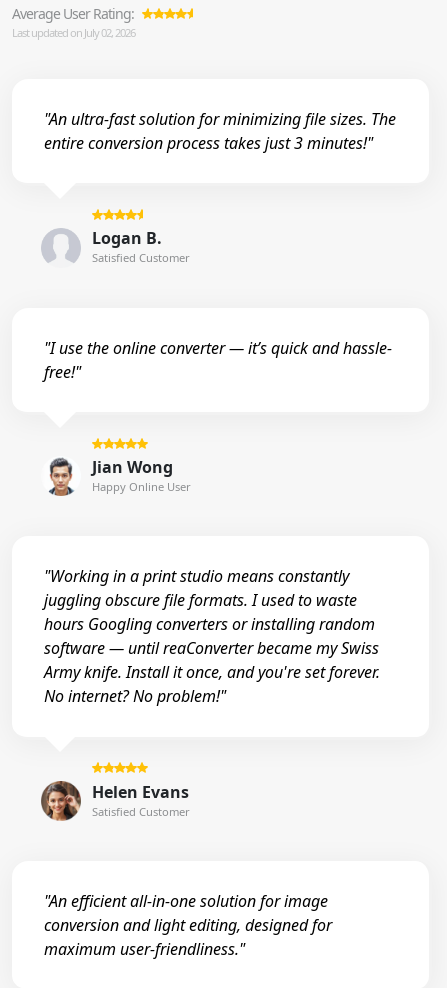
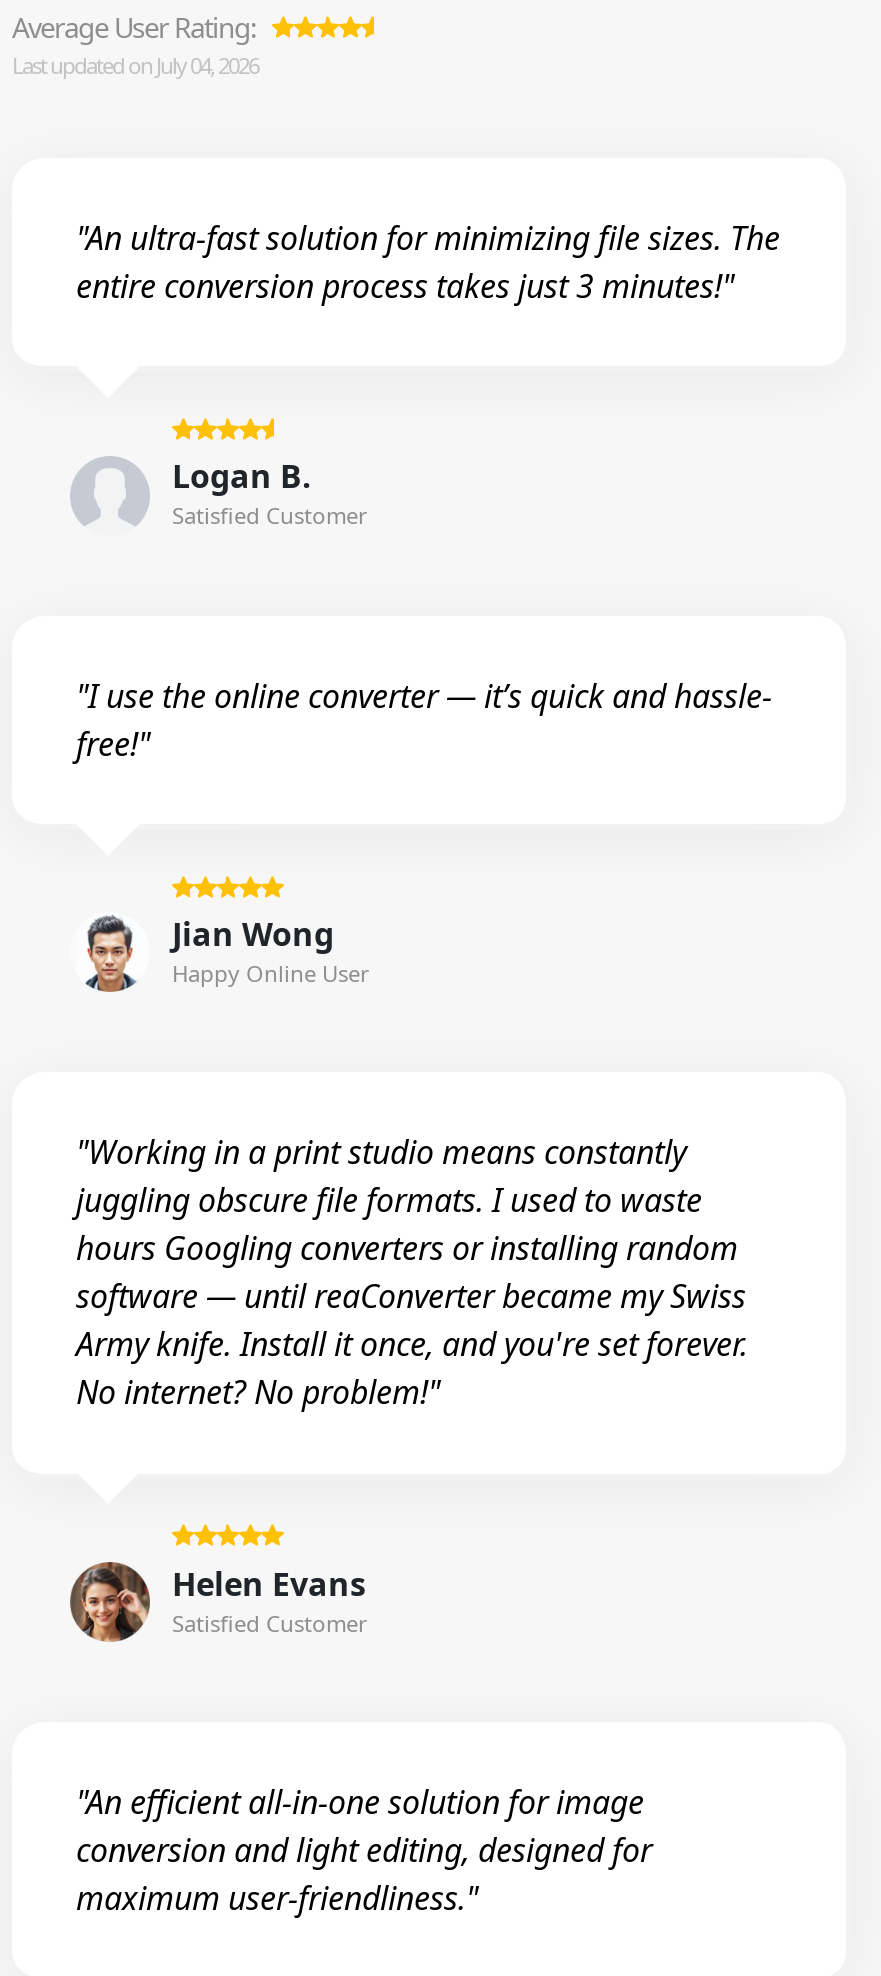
[12,25,135,40] Last updated on July 02, 2026 -> [12,50,258,80] Last updated on July 04, 2026

